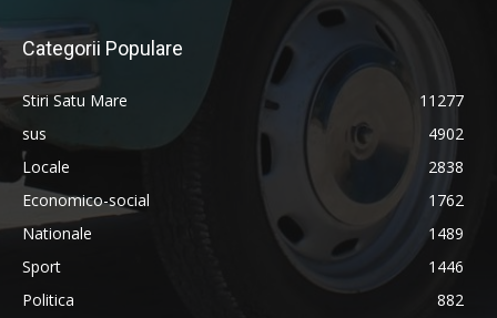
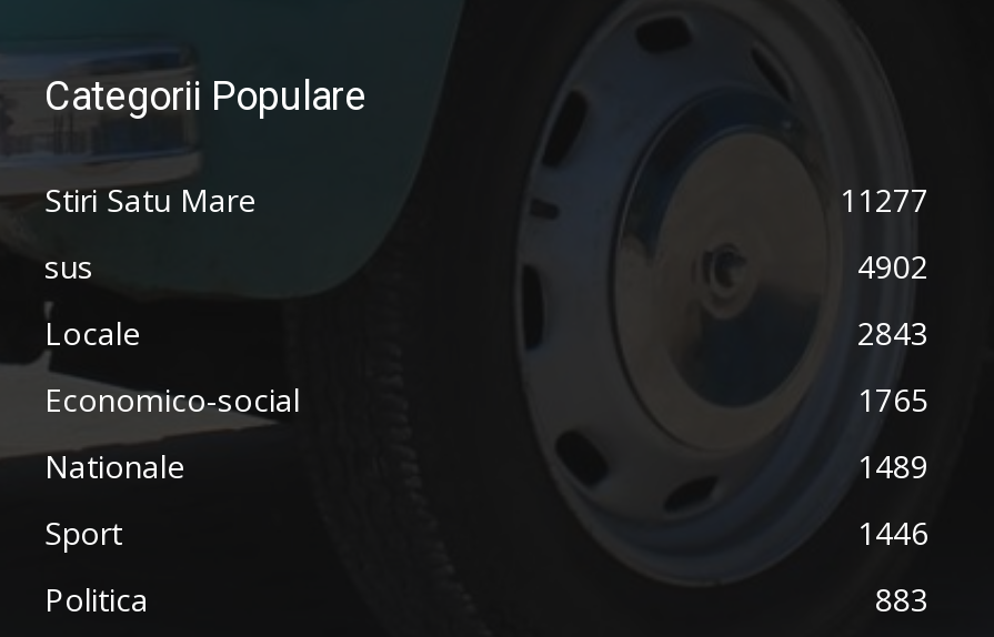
[428,156,464,177] 2838 -> [857,312,928,354] 2843
[428,189,464,210] 1762 -> [857,379,928,421] 1765
[437,289,464,310] 882 -> [875,579,928,621] 883

